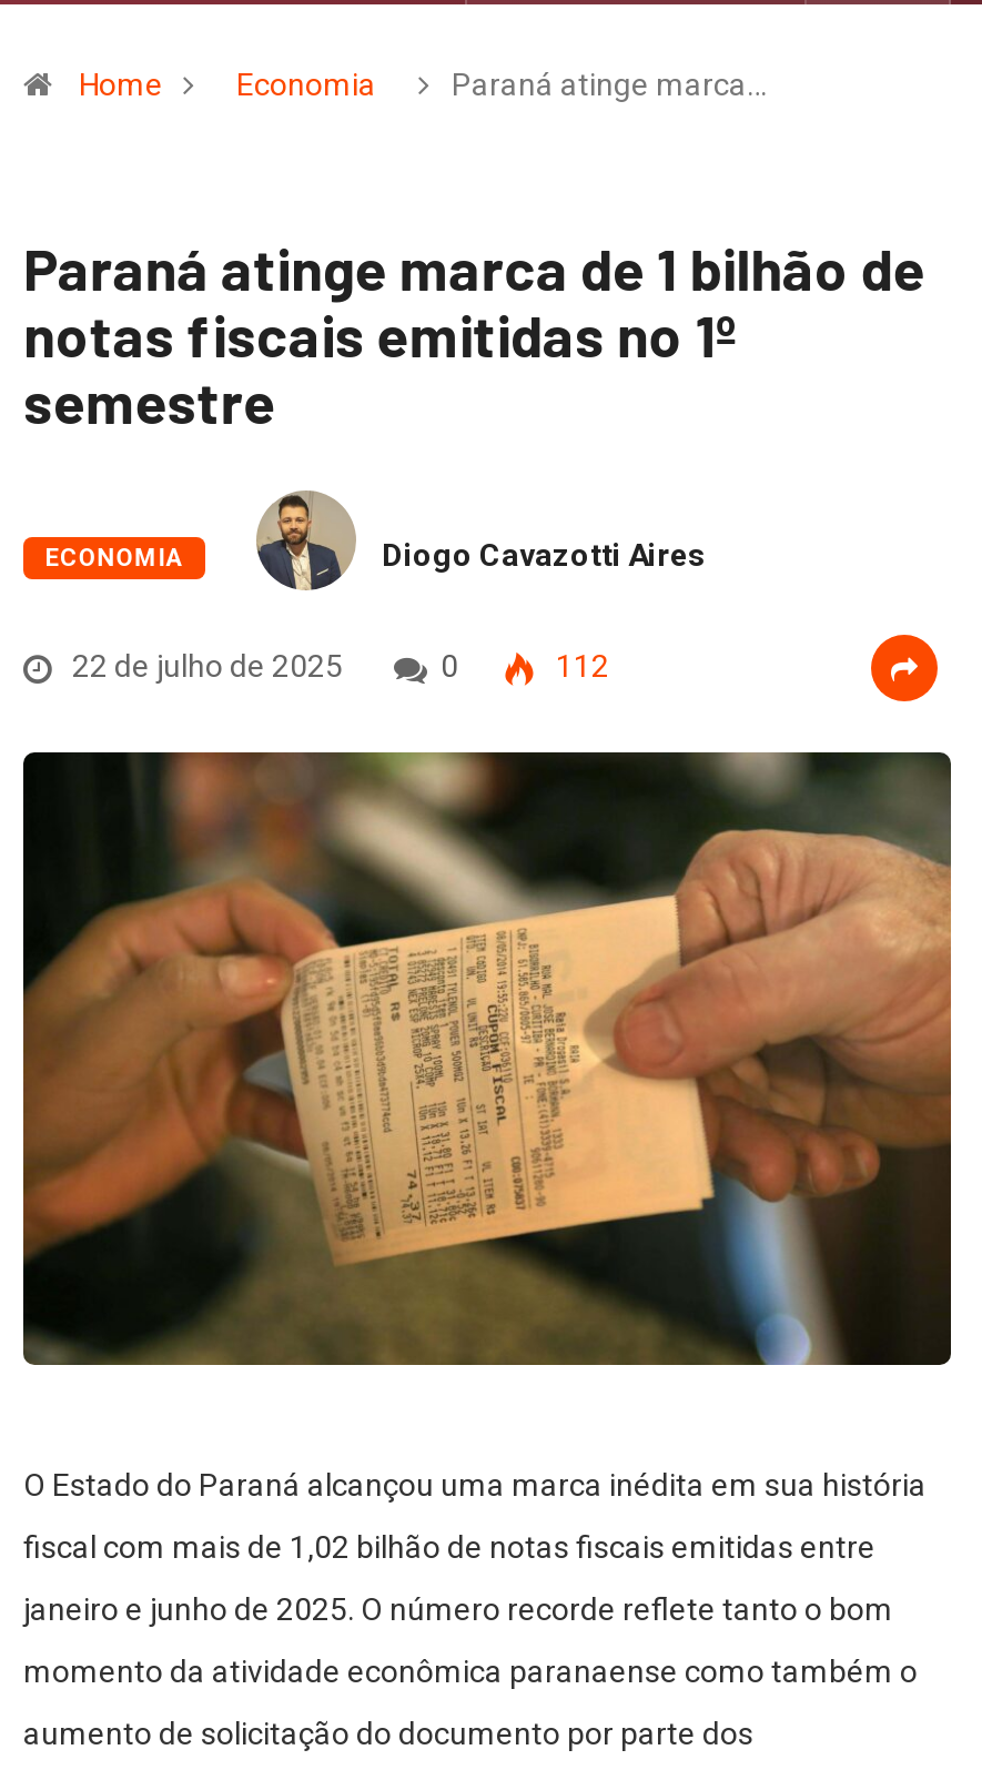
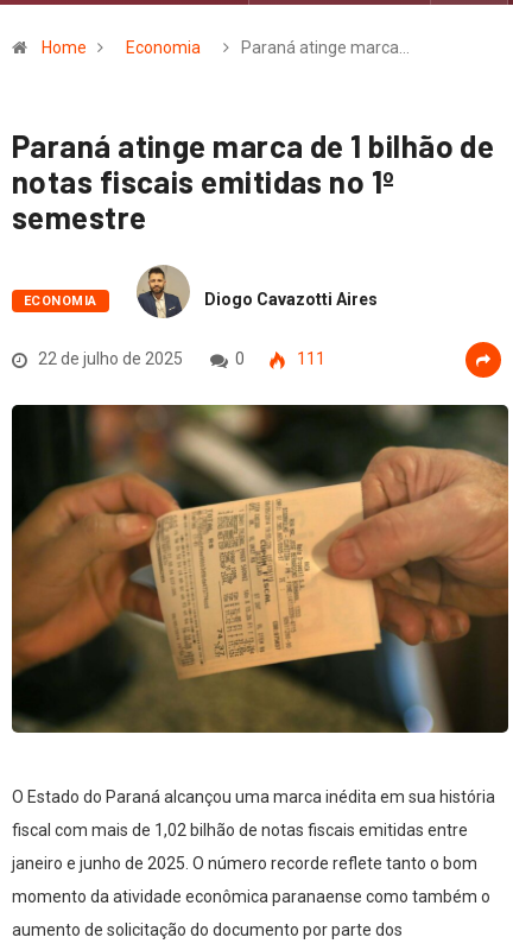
[549,648,609,684] 112 -> [293,349,325,368] 111

